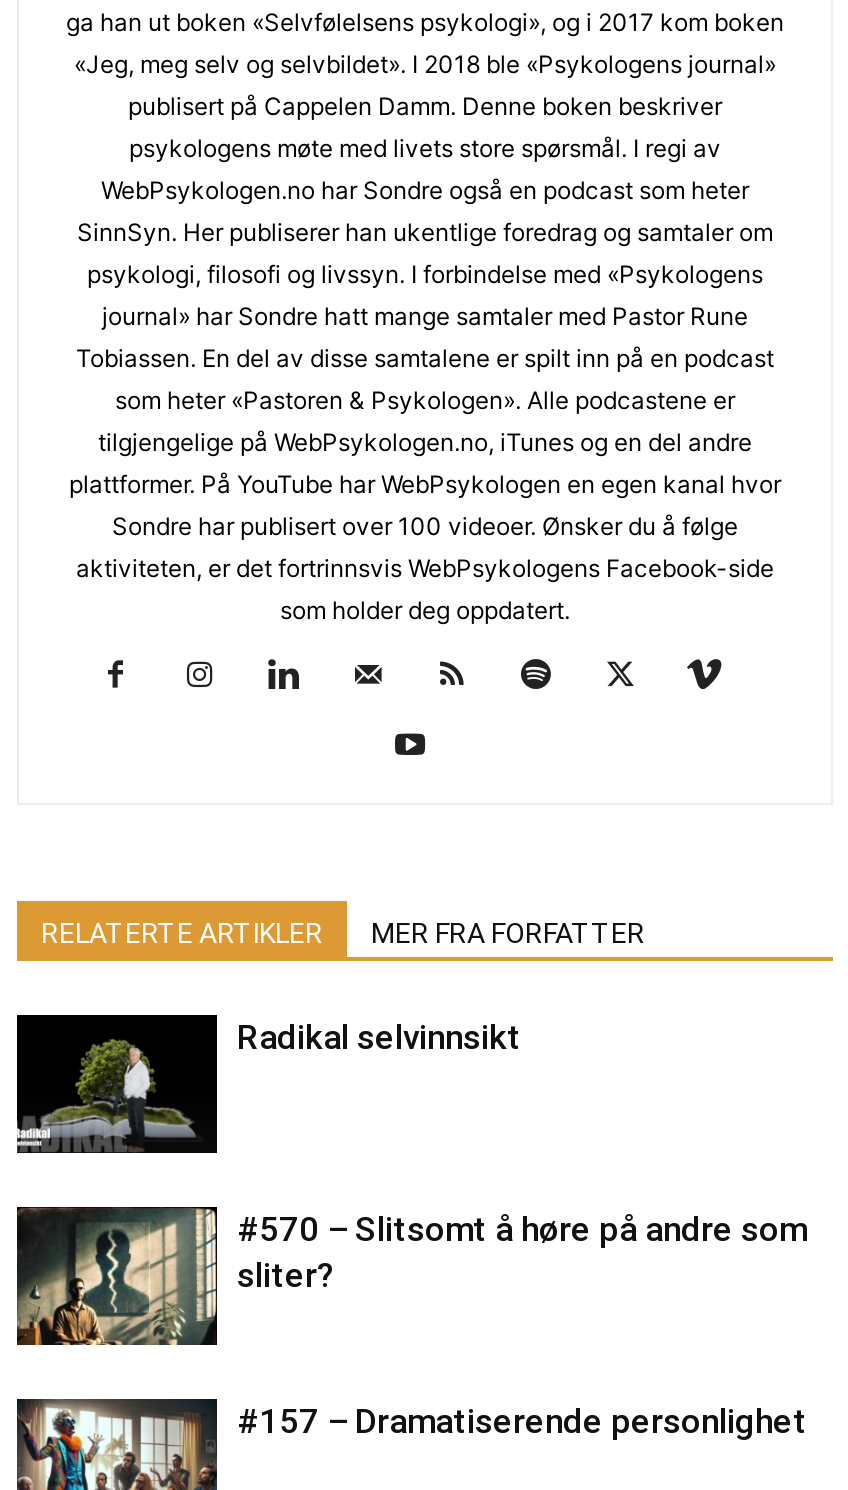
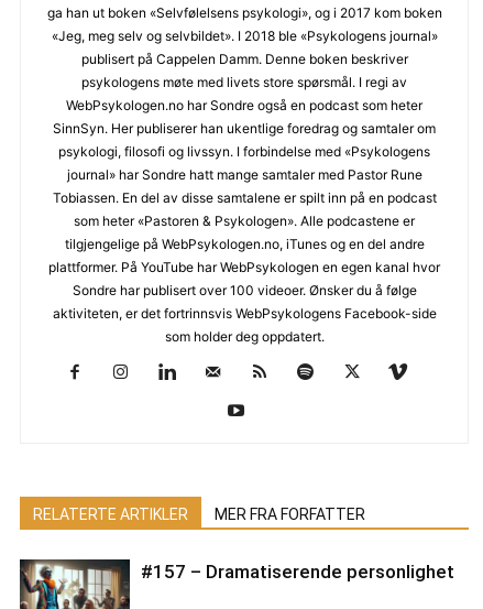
[17,1014,521,1156] [image] | Radikal selvinnsikt -> none
[17,1204,807,1348] [image] | #570 – Slitsomt å høre på andre som | sliter? -> none

